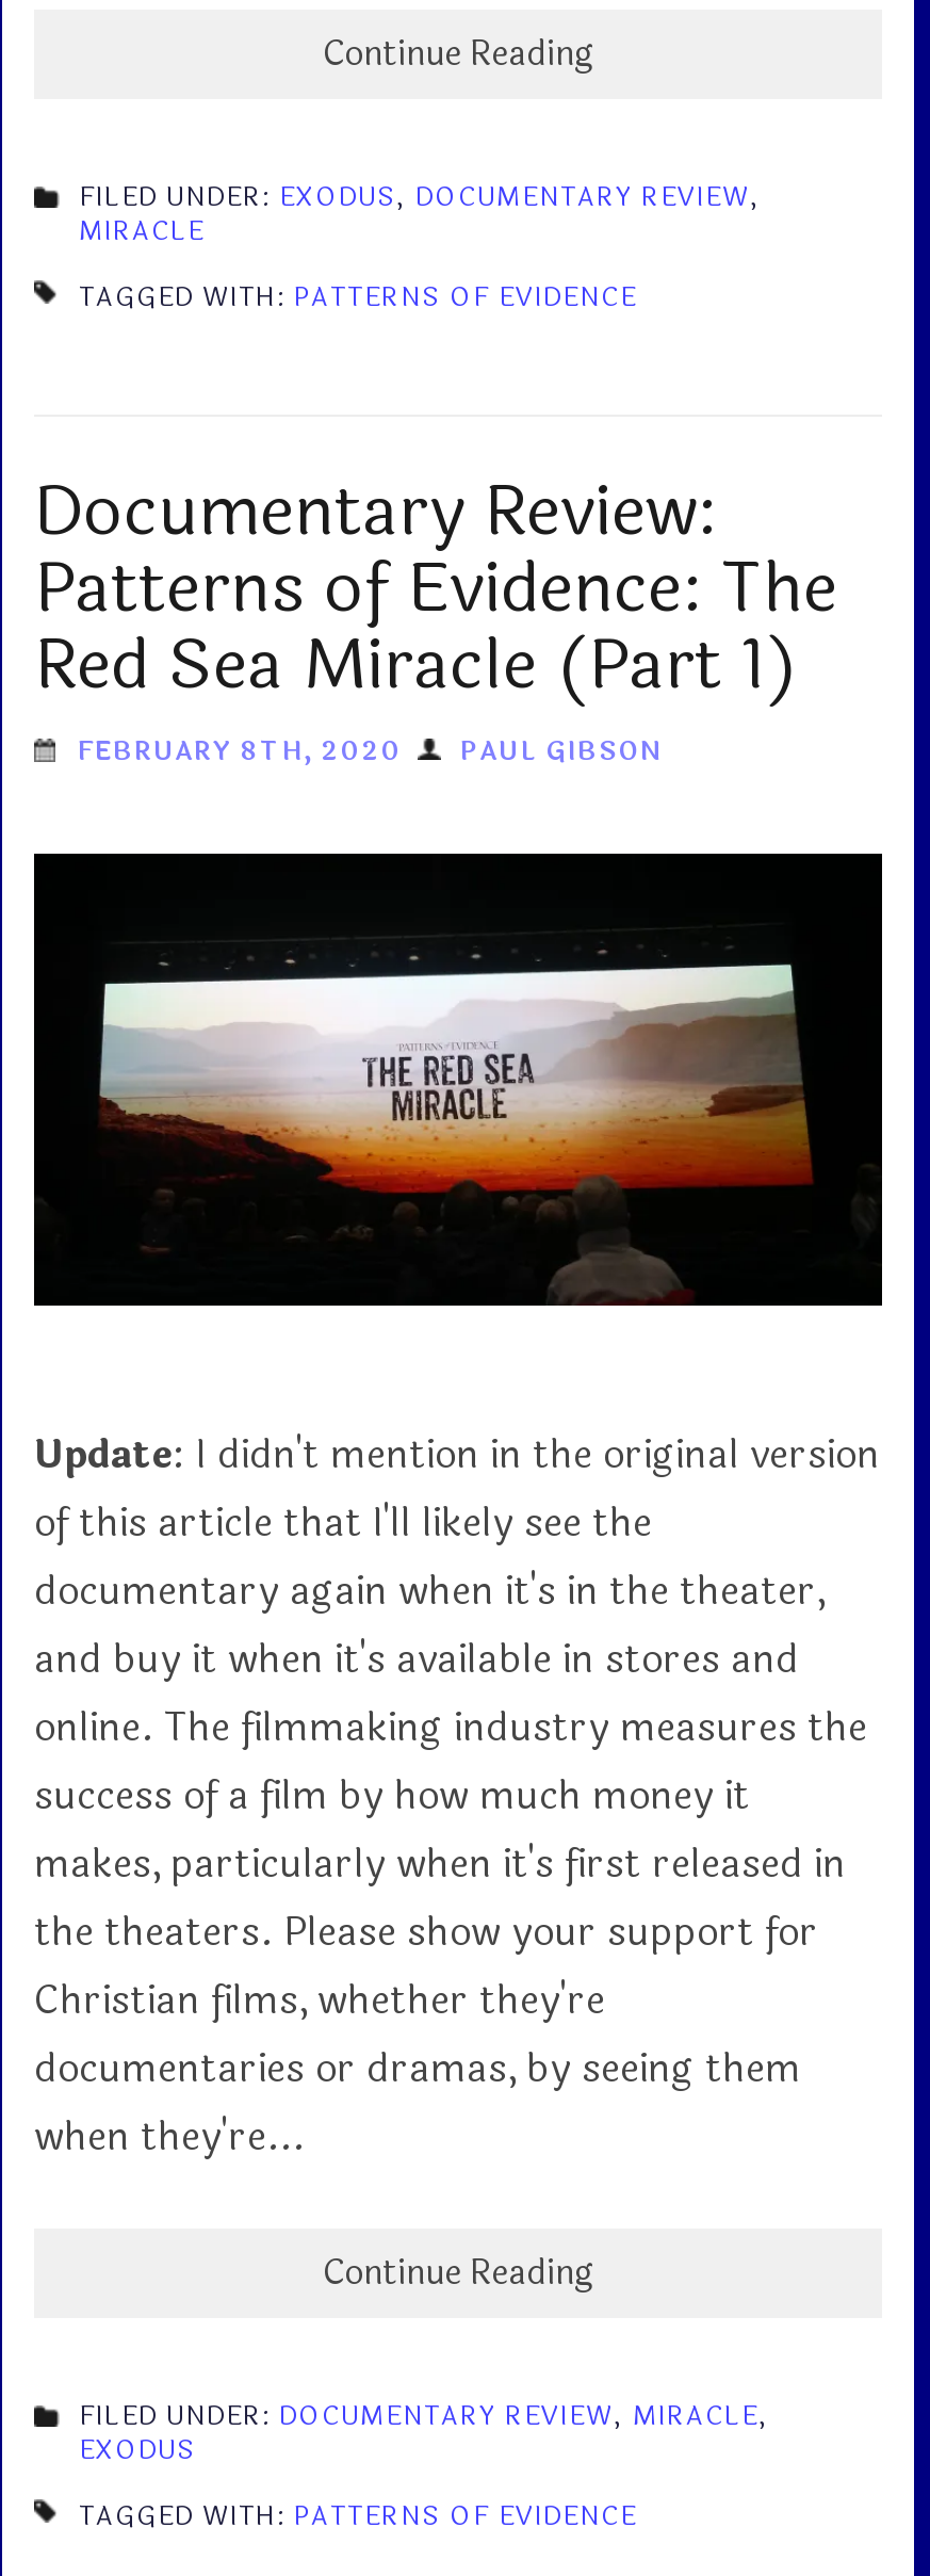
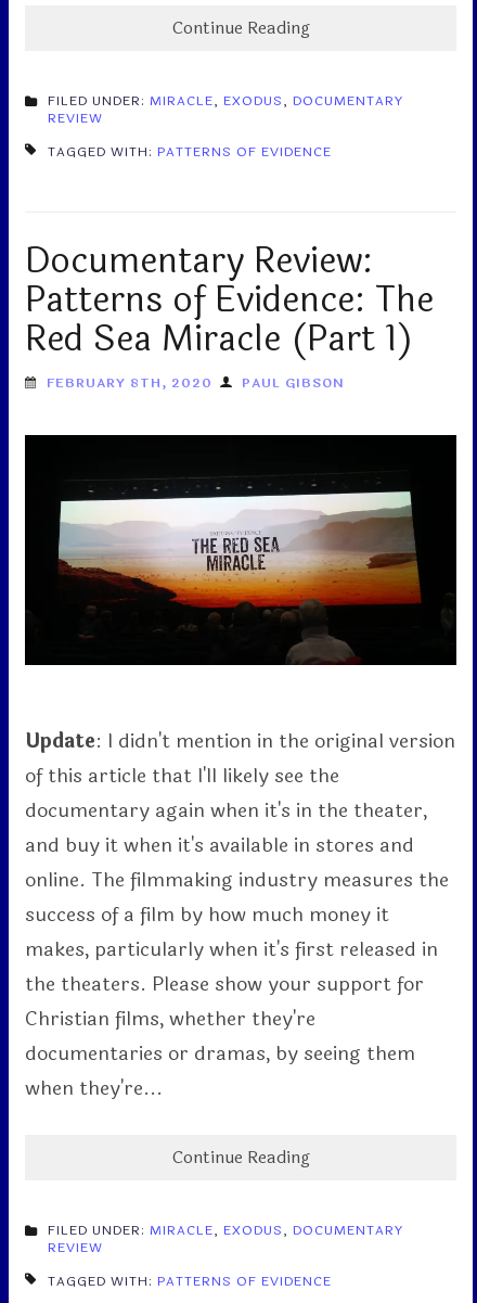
[79,177,761,250] FILED UNDER: EXODUS, DOCUMENTARY REVIEW, | MIRACLE -> [48,91,403,128] FILED UNDER: MIRACLE, EXODUS, DOCUMENTARY | REVIEW
[79,2397,769,2469] FILED UNDER: DOCUMENTARY REVIEW, MIRACLE, | EXODUS -> [48,1221,403,1257] FILED UNDER: MIRACLE, EXODUS, DOCUMENTARY | REVIEW

